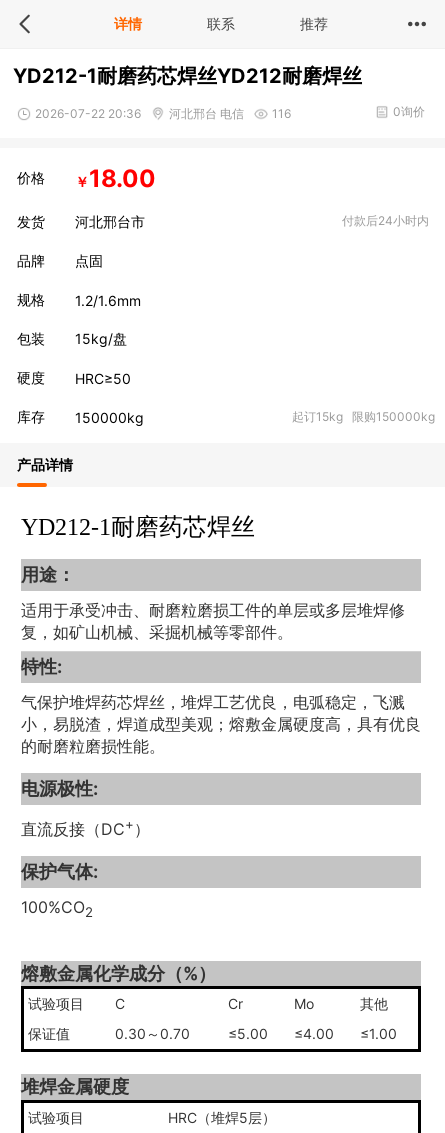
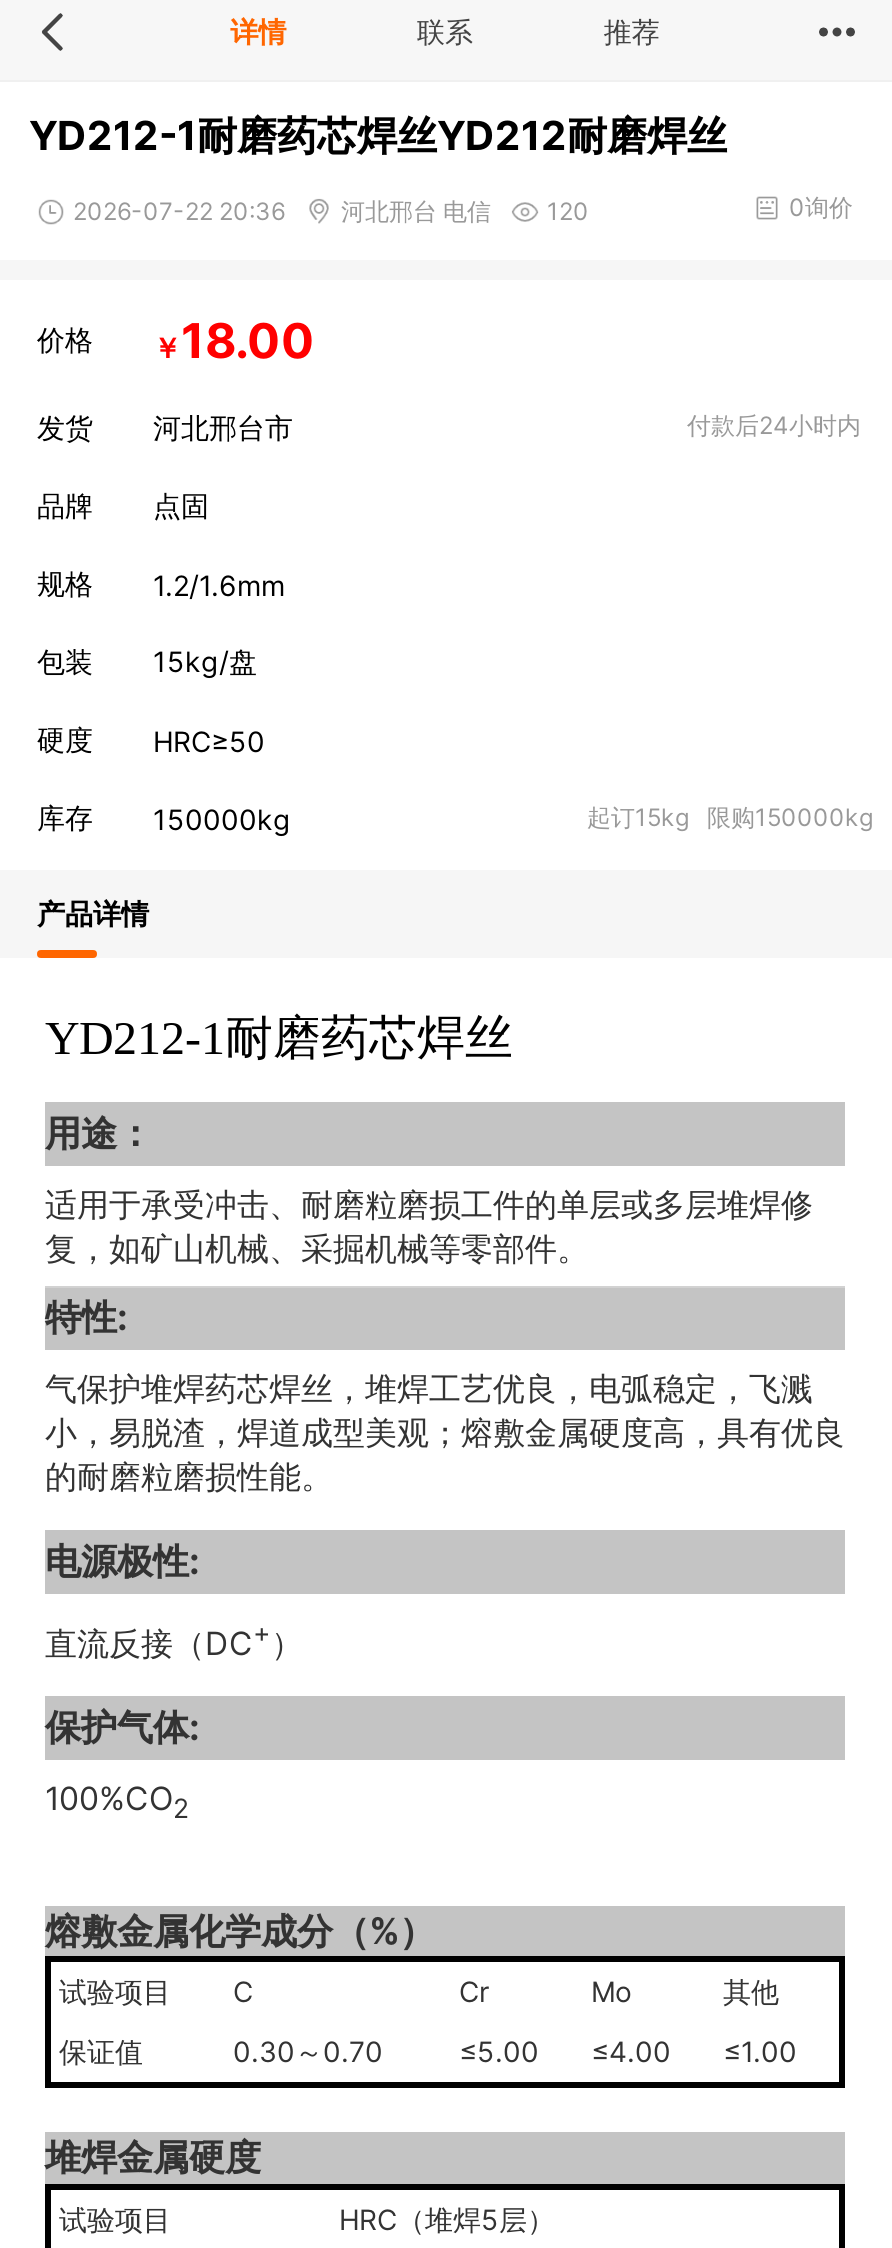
[35,106,291,121] 2026-07-22 20:36 河北邢台 电信 116 -> [73,196,589,226] 2026-07-22 20:36 河北邢台 电信 120

